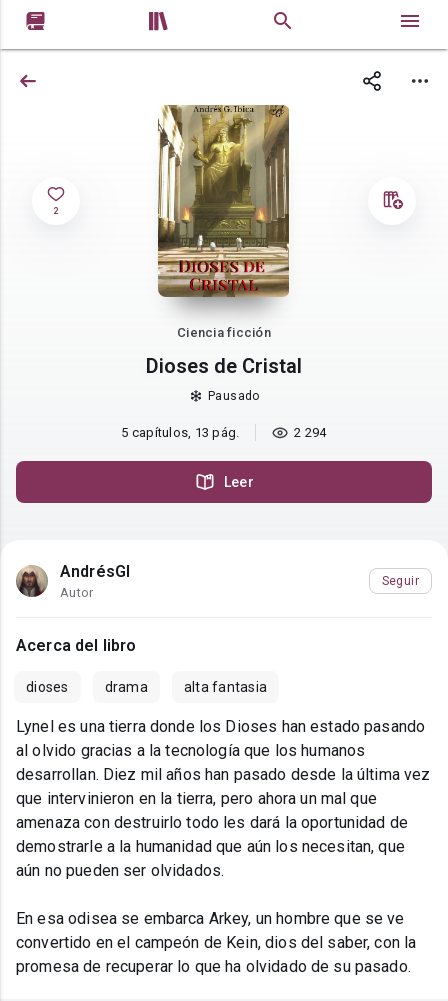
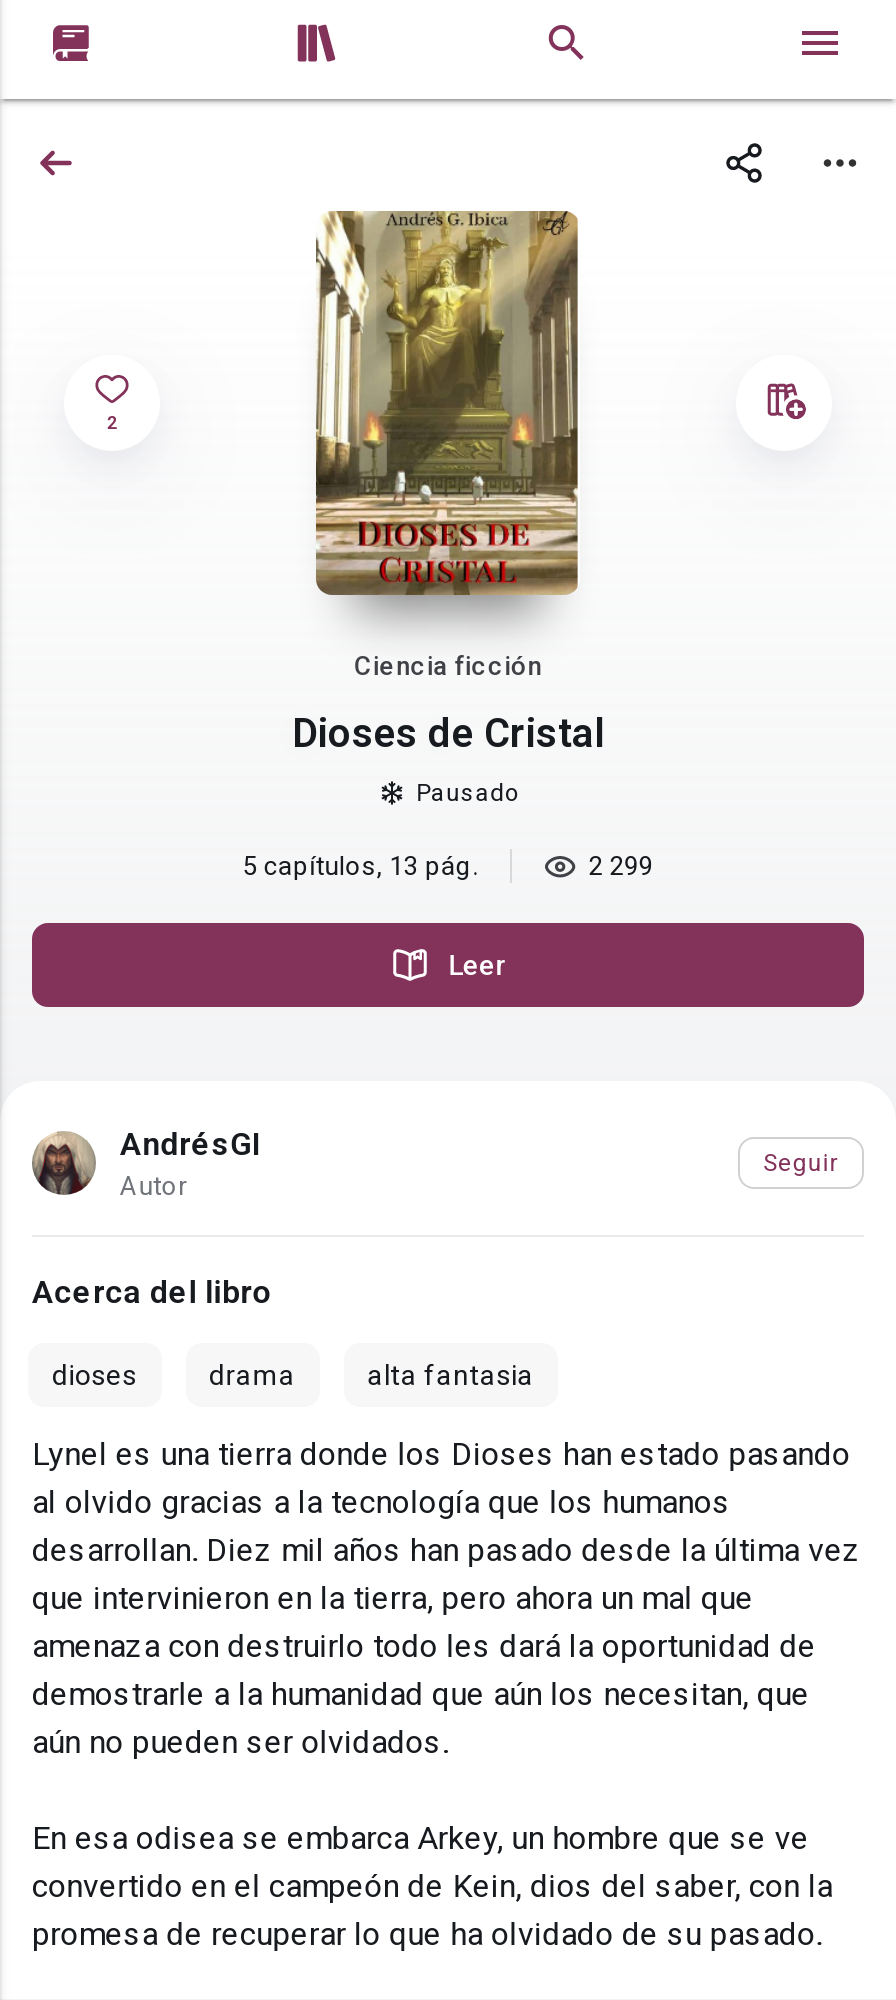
[294,425,327,440] 2 294 -> [589,851,653,881] 2 299

